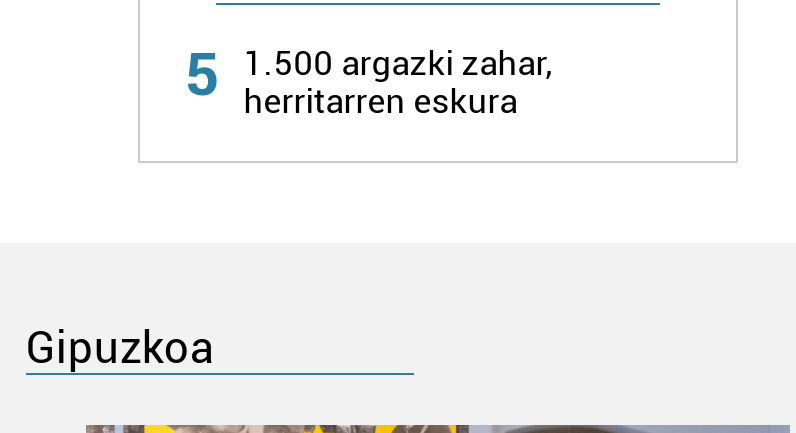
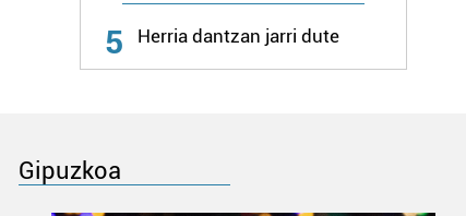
[243,44,551,122] 1.500 argazki zahar, | herritarren eskura -> [137,25,339,46] Herria dantzan jarri dute

